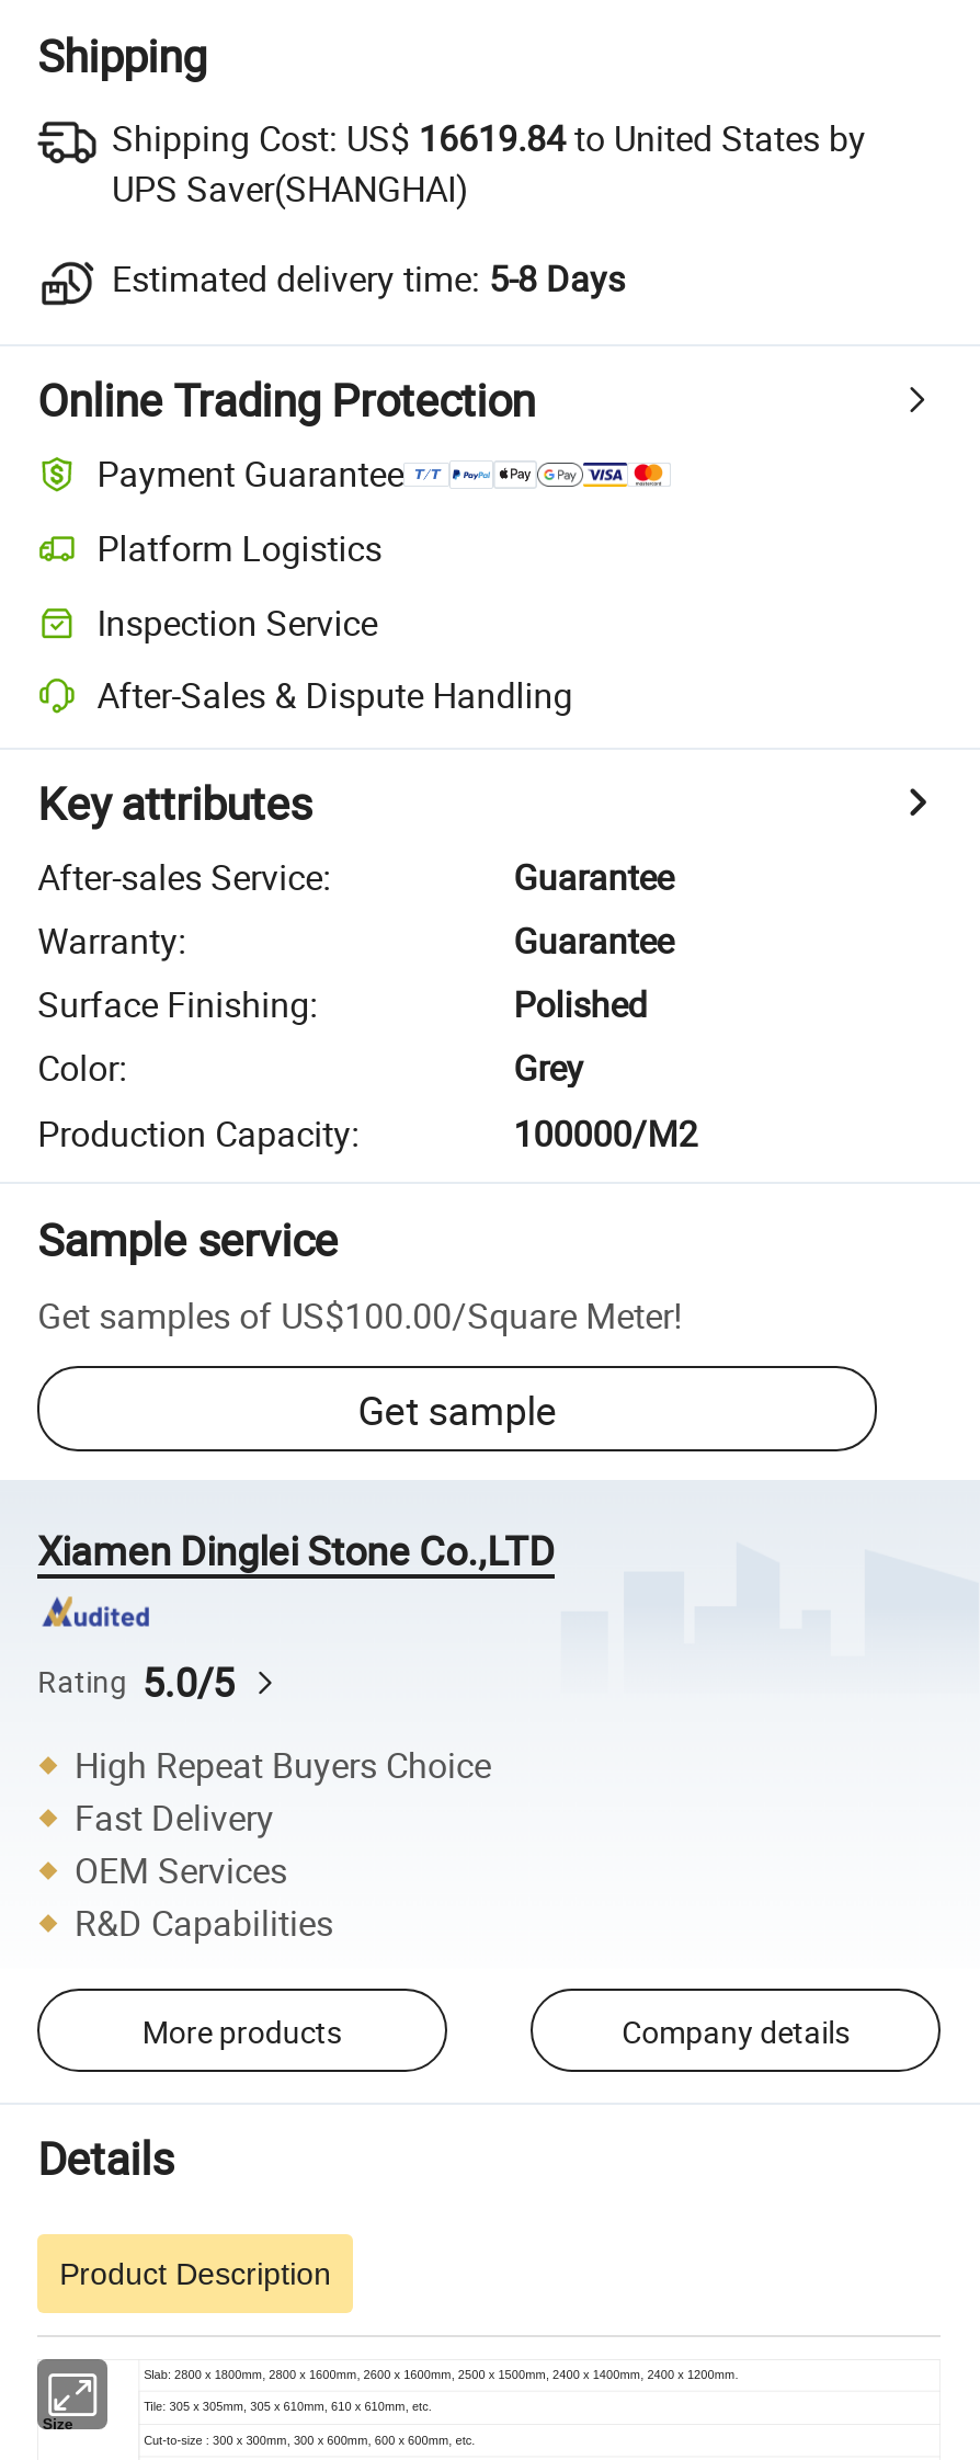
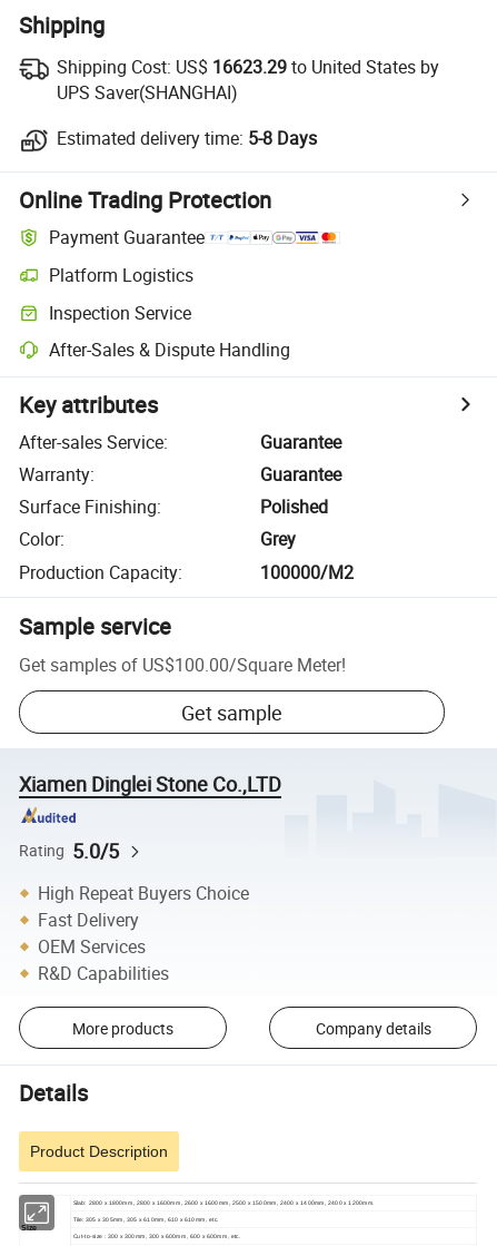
[112,114,866,162] Shipping Cost: US$16619.84to United States by -> [57,54,439,79] Shipping Cost: US$16623.29to United States by

